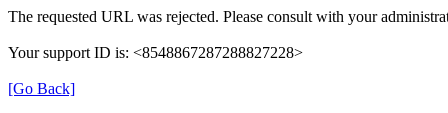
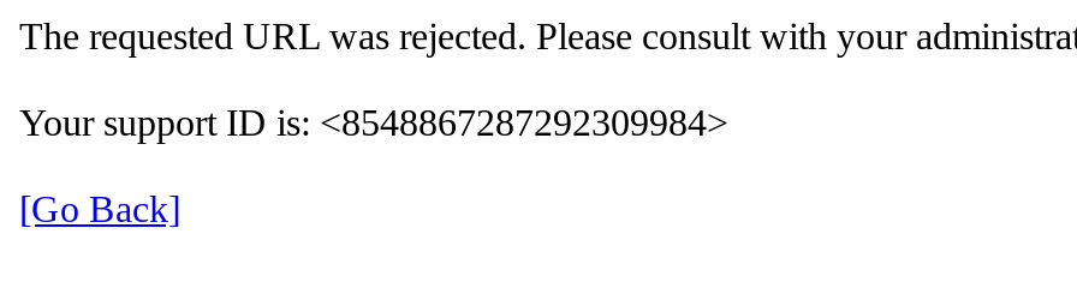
[8,44,303,61] Your support ID is: <8548867287288827228> -> [19,102,728,143] Your support ID is: <8548867287292309984>

